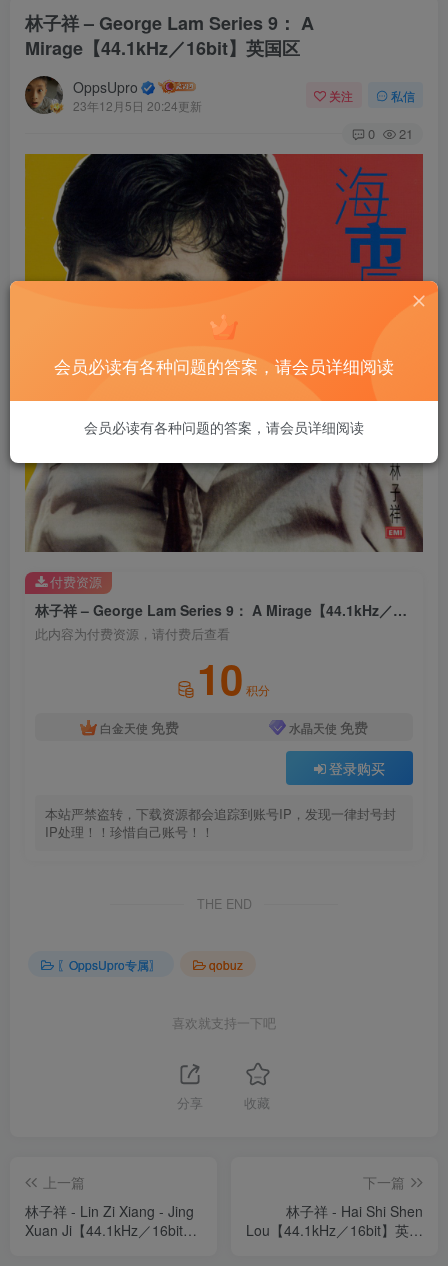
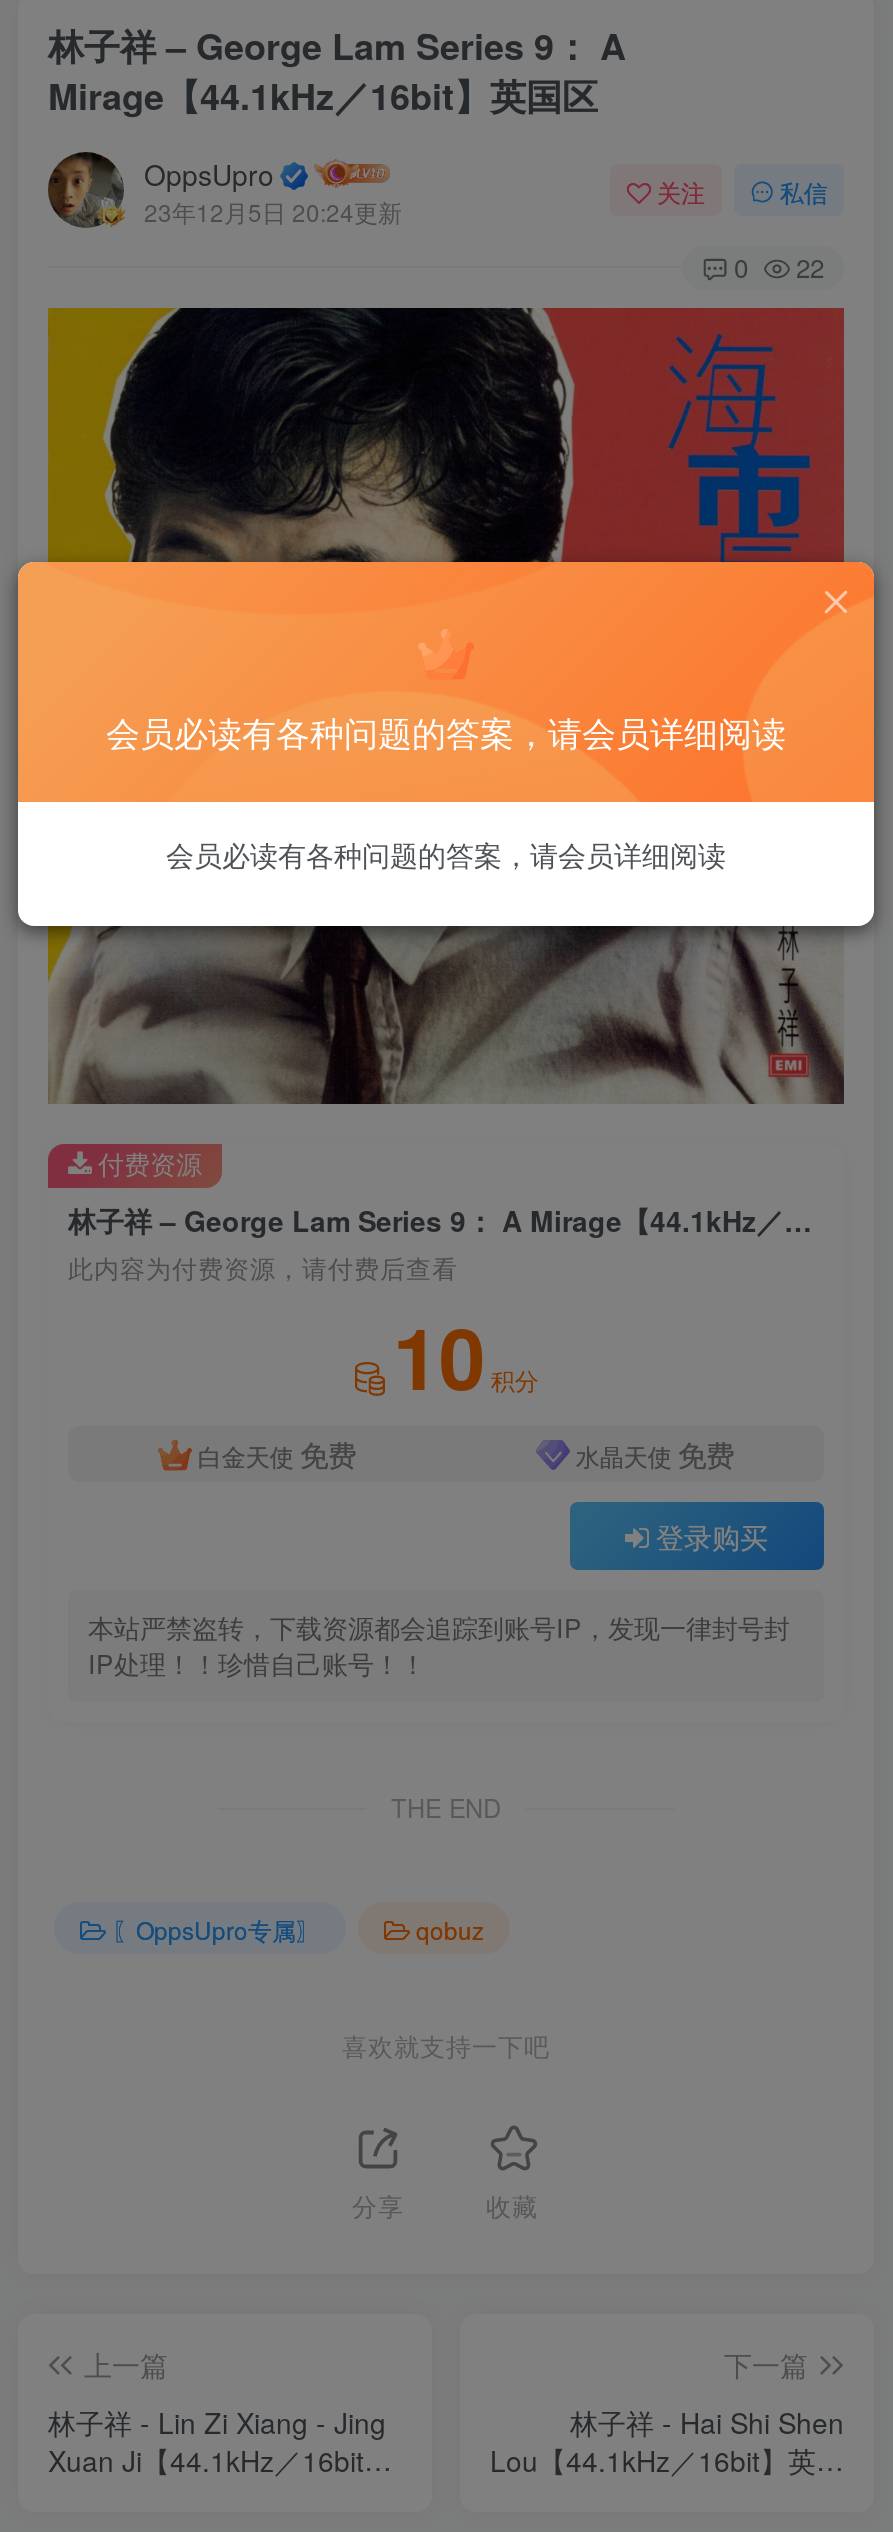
[368,124,413,143] 0 21 -> [734,248,824,286] 0 22

